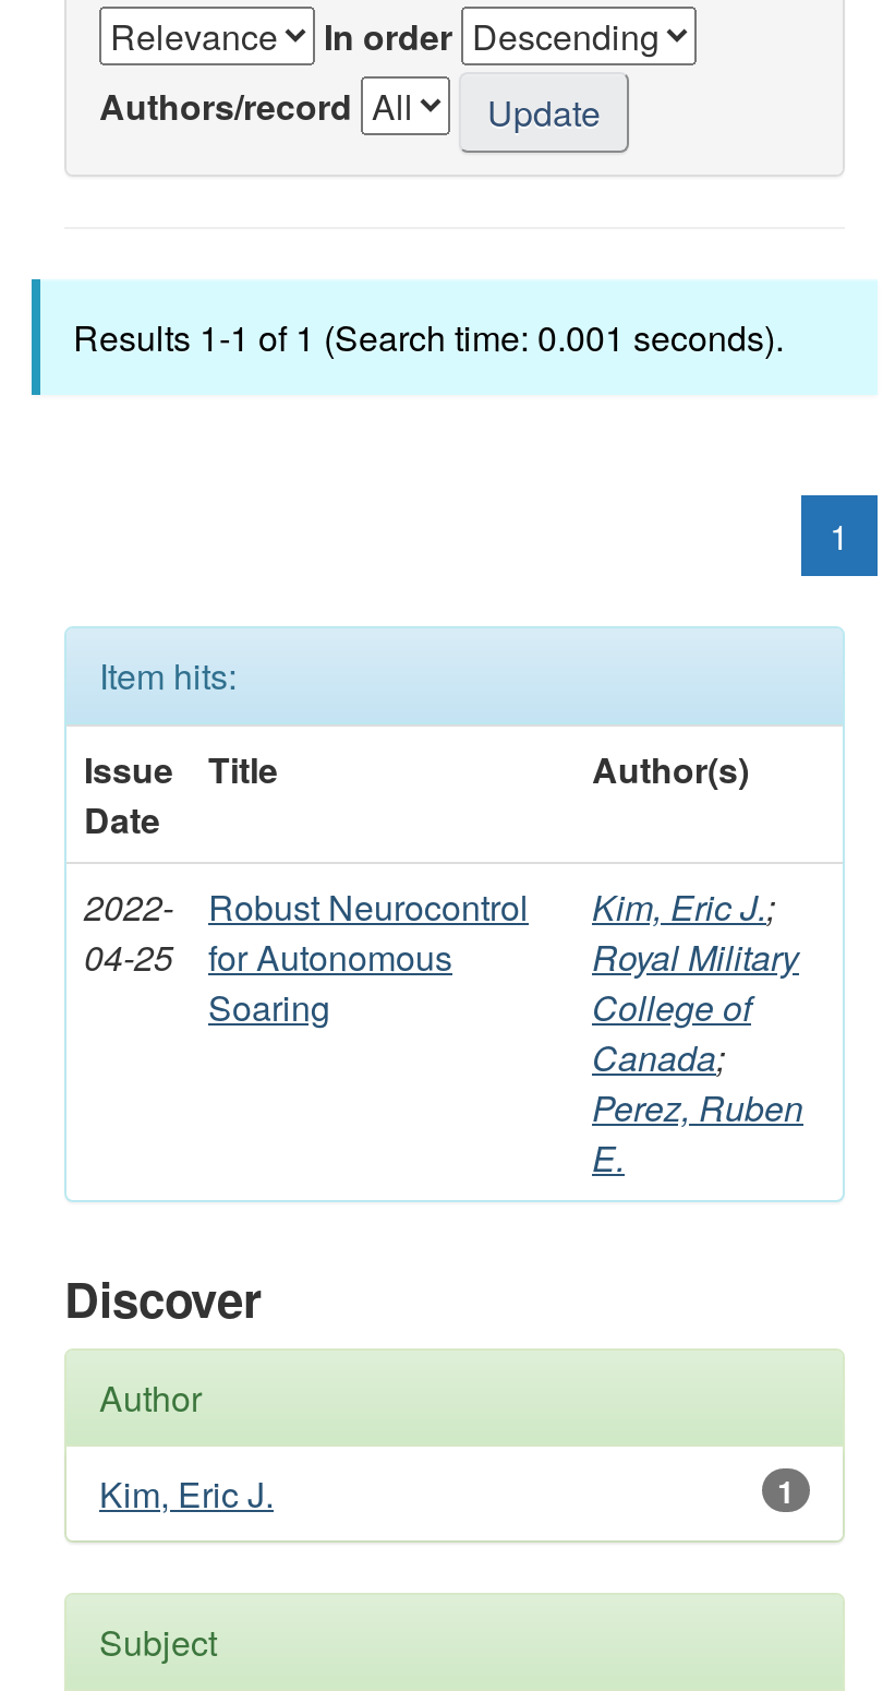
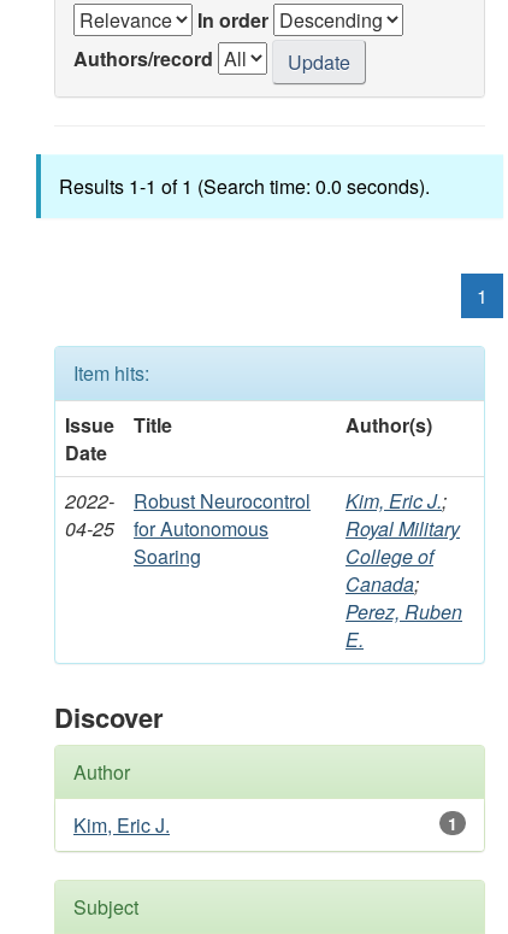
[73,311,784,361] Results 1-1 of 1 (Search time: 0.001 seconds). -> [59,172,430,199] Results 1-1 of 1 (Search time: 0.0 seconds).

